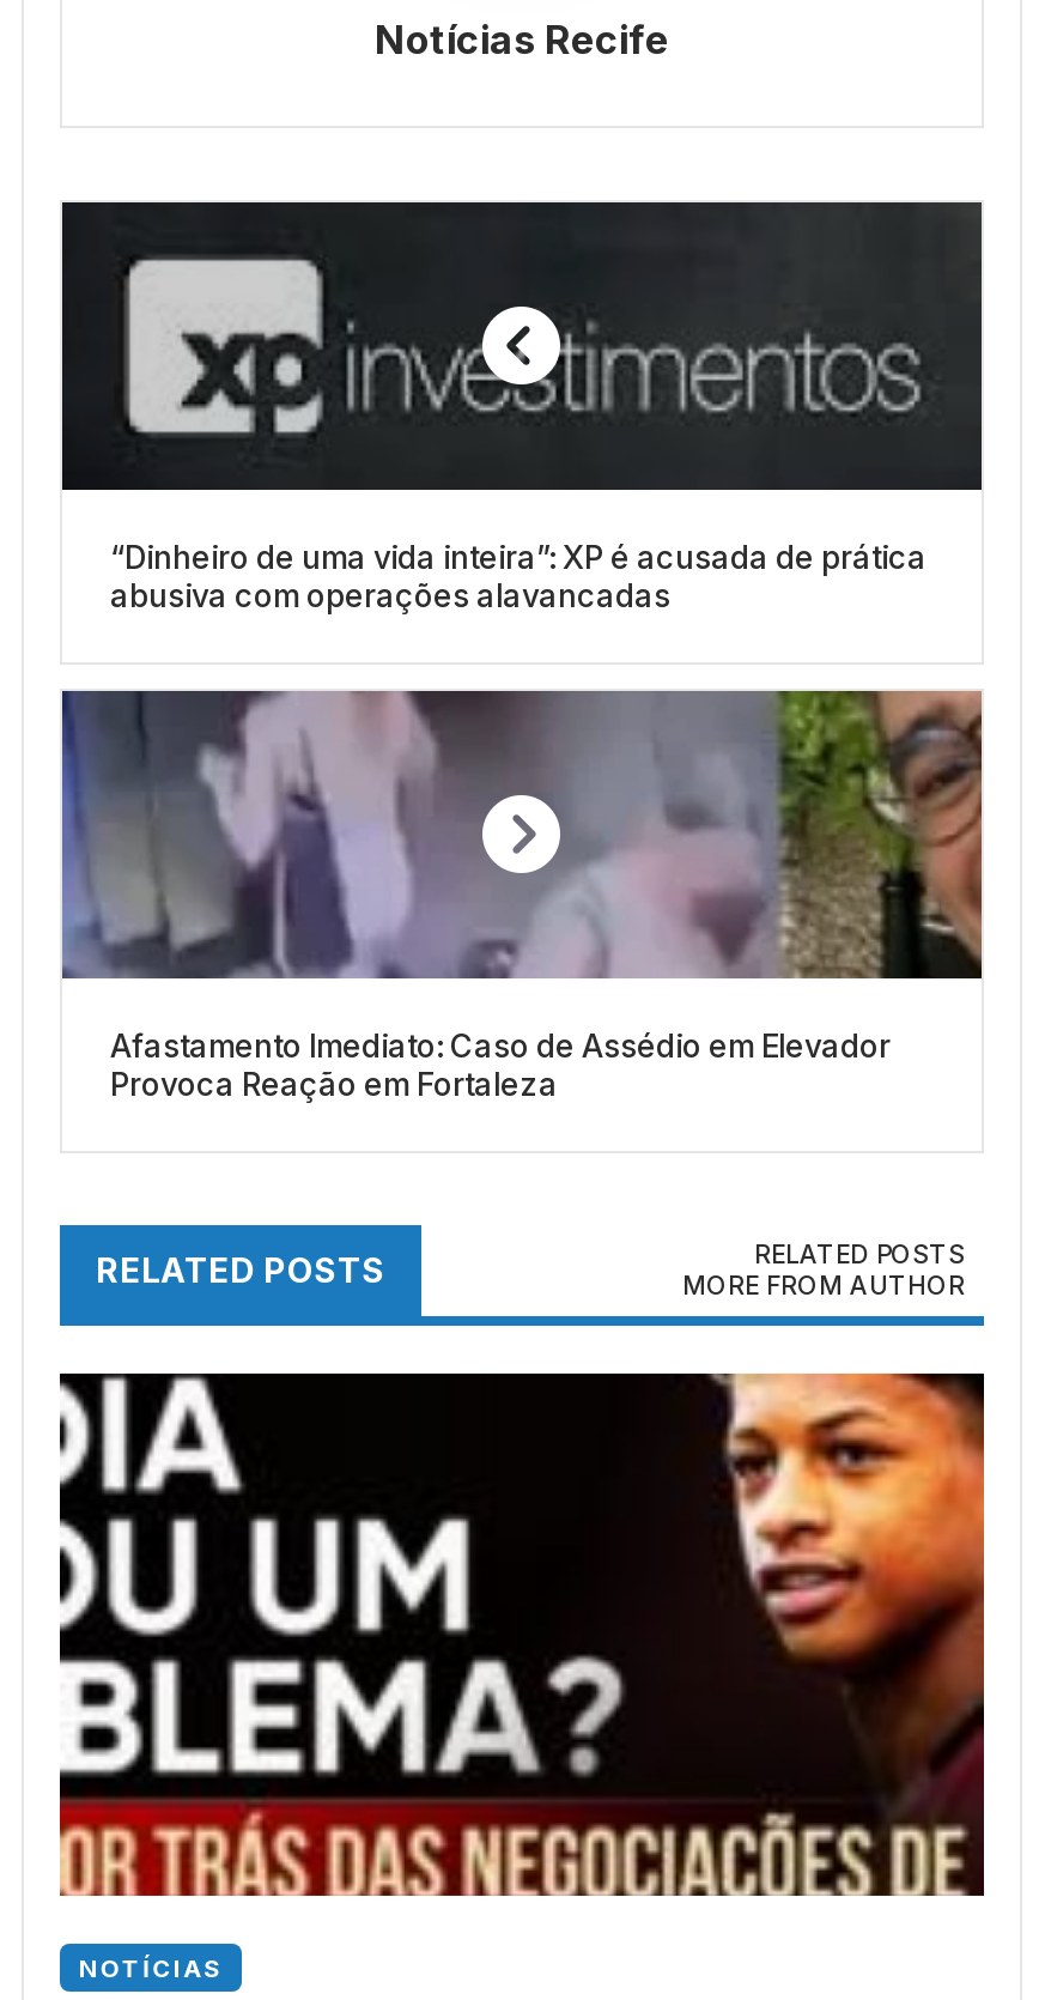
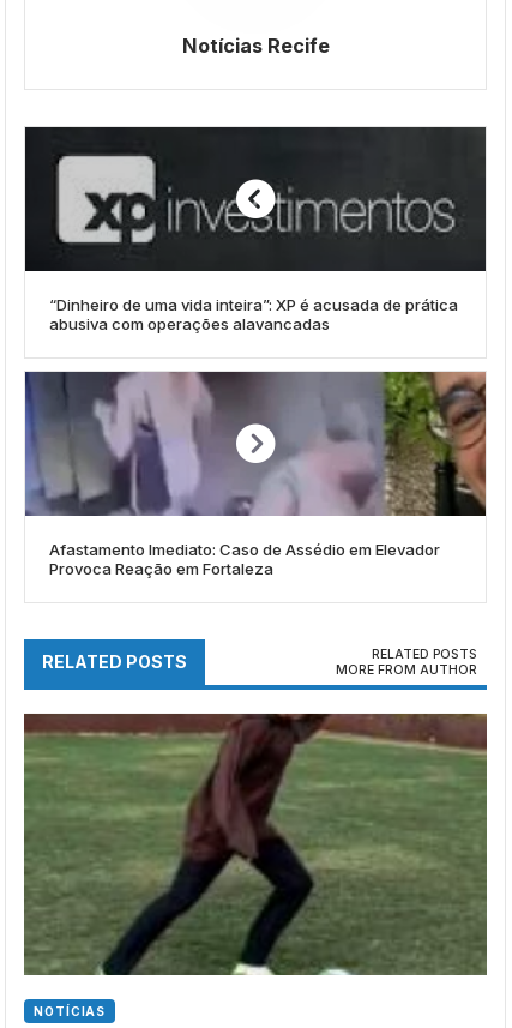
[57,1371,986,1898] [image] -> [23,713,488,976] [image]

